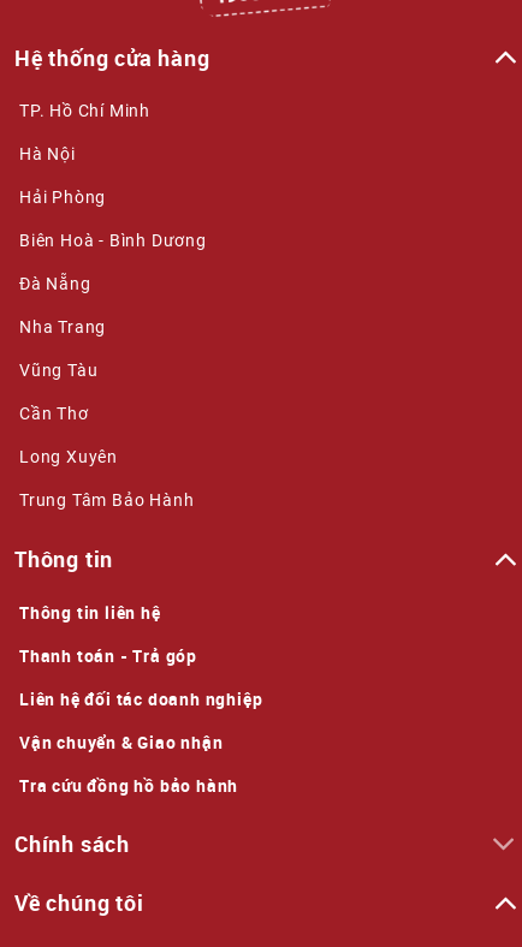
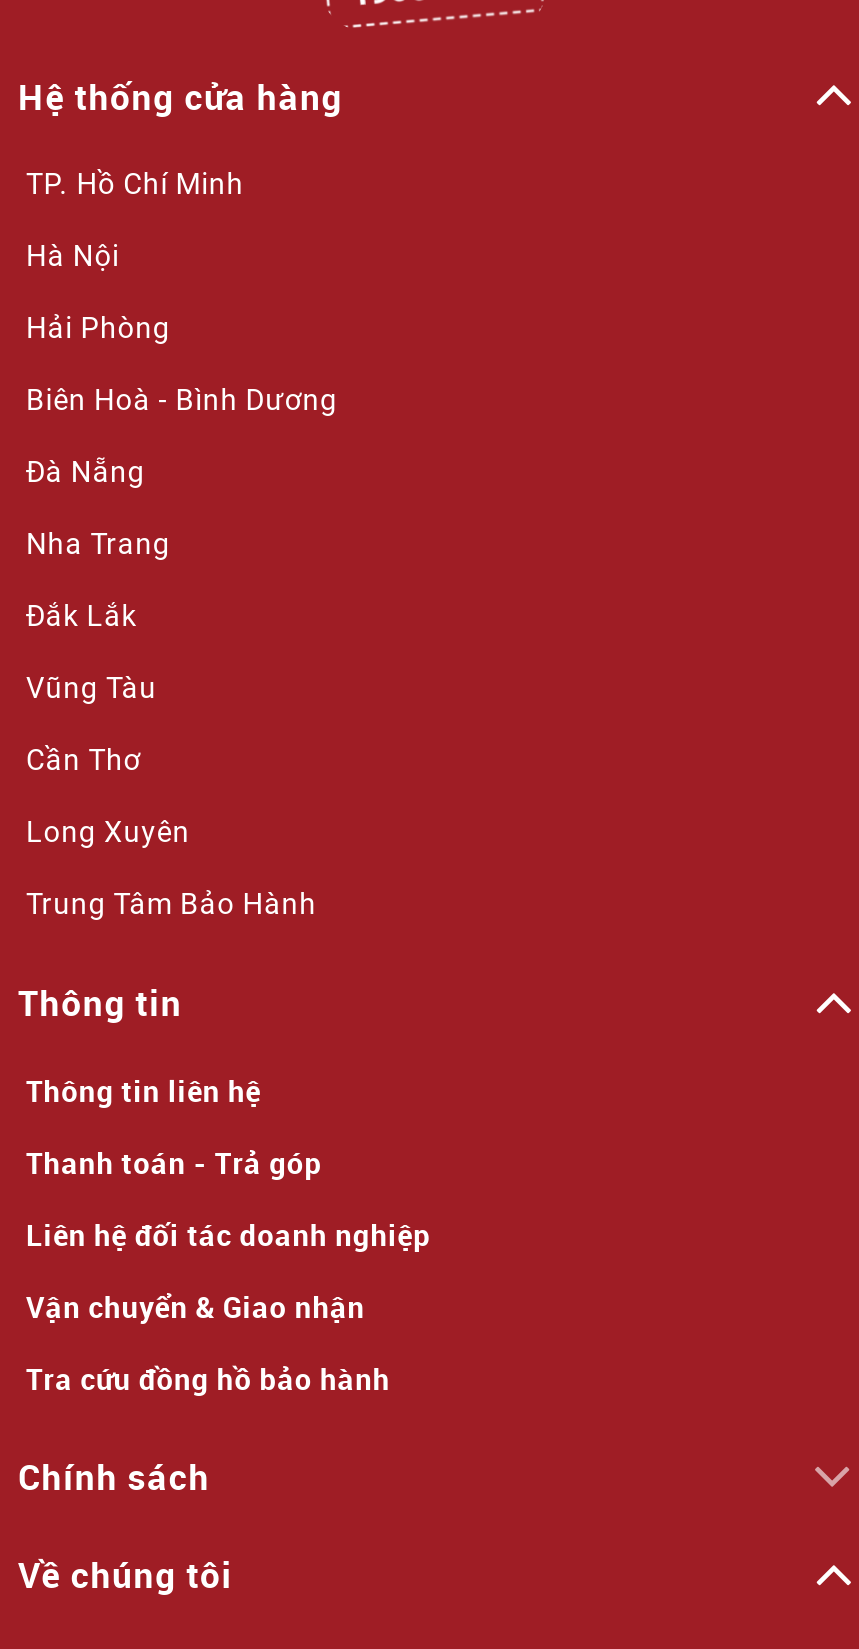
none -> [26,600,137,634] Đắk Lắk

